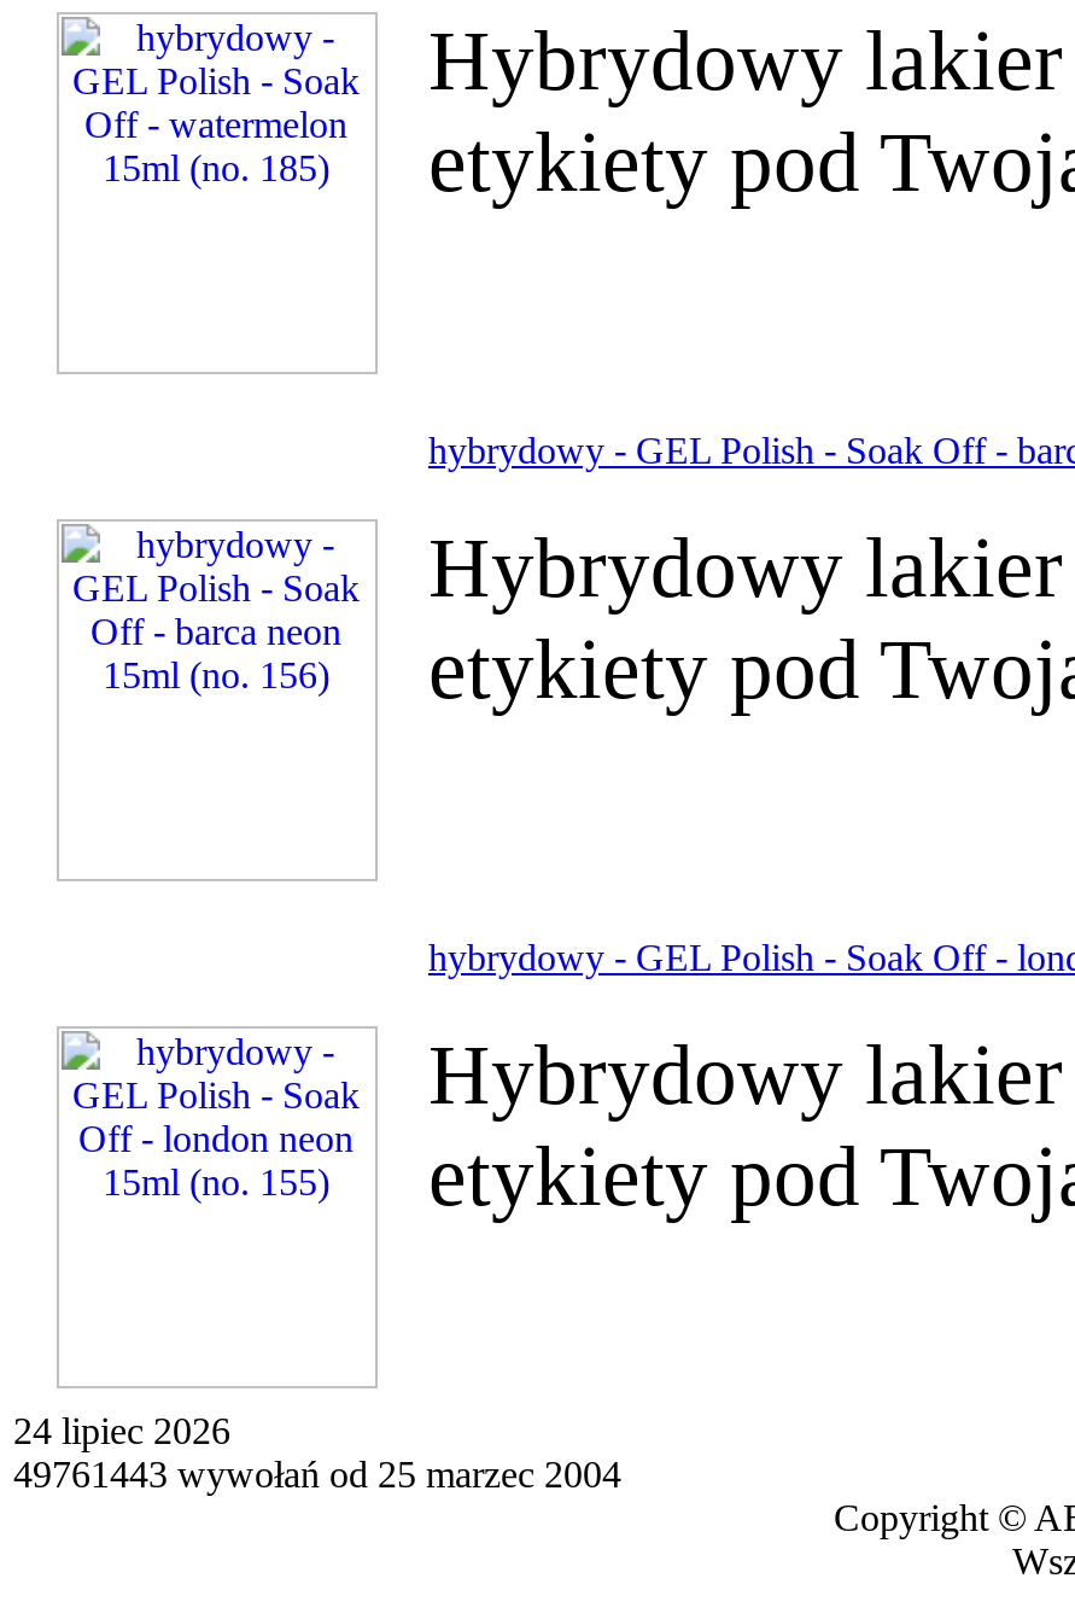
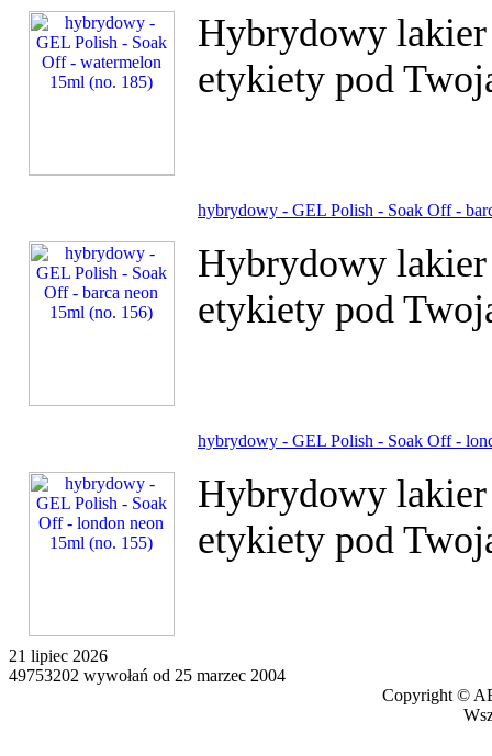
[13,1410,230,1451] 24 lipiec 2026 -> [9,646,108,665] 21 lipiec 2026
[13,1454,621,1495] 49761443 wywołań od 25 marzec 2004 -> [9,666,286,685] 49753202 wywołań od 25 marzec 2004

